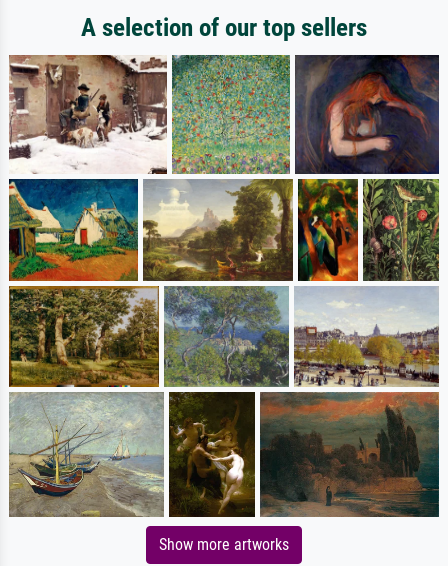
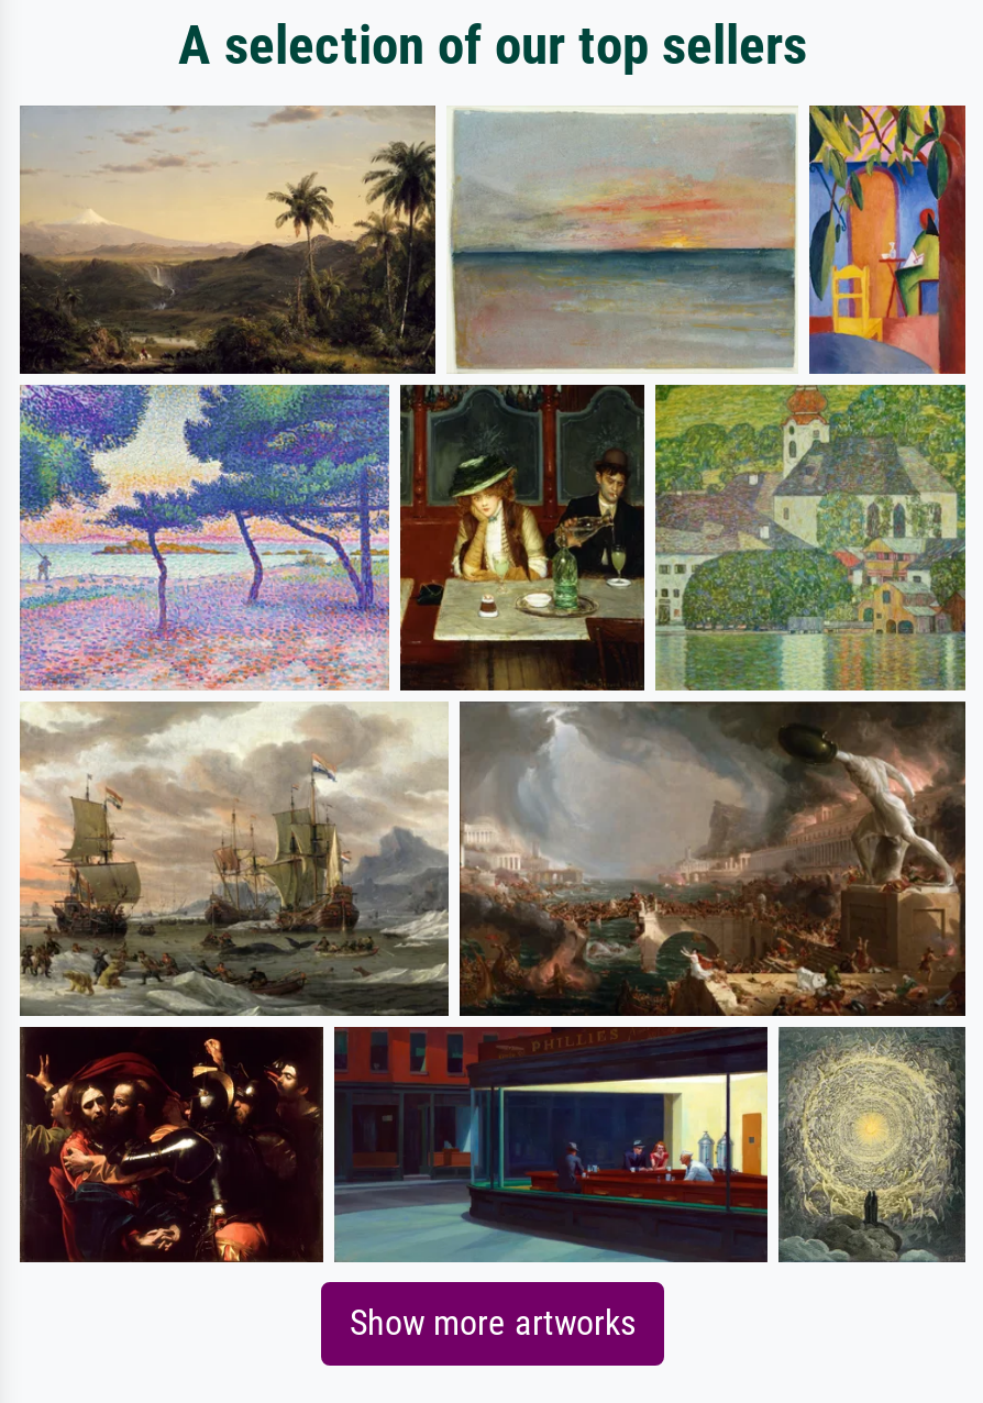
[8,54,440,518] [image] -> [18,103,968,1264] [image]

